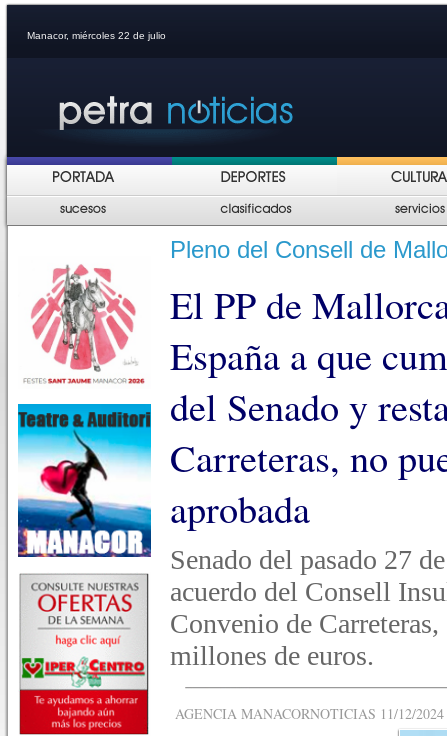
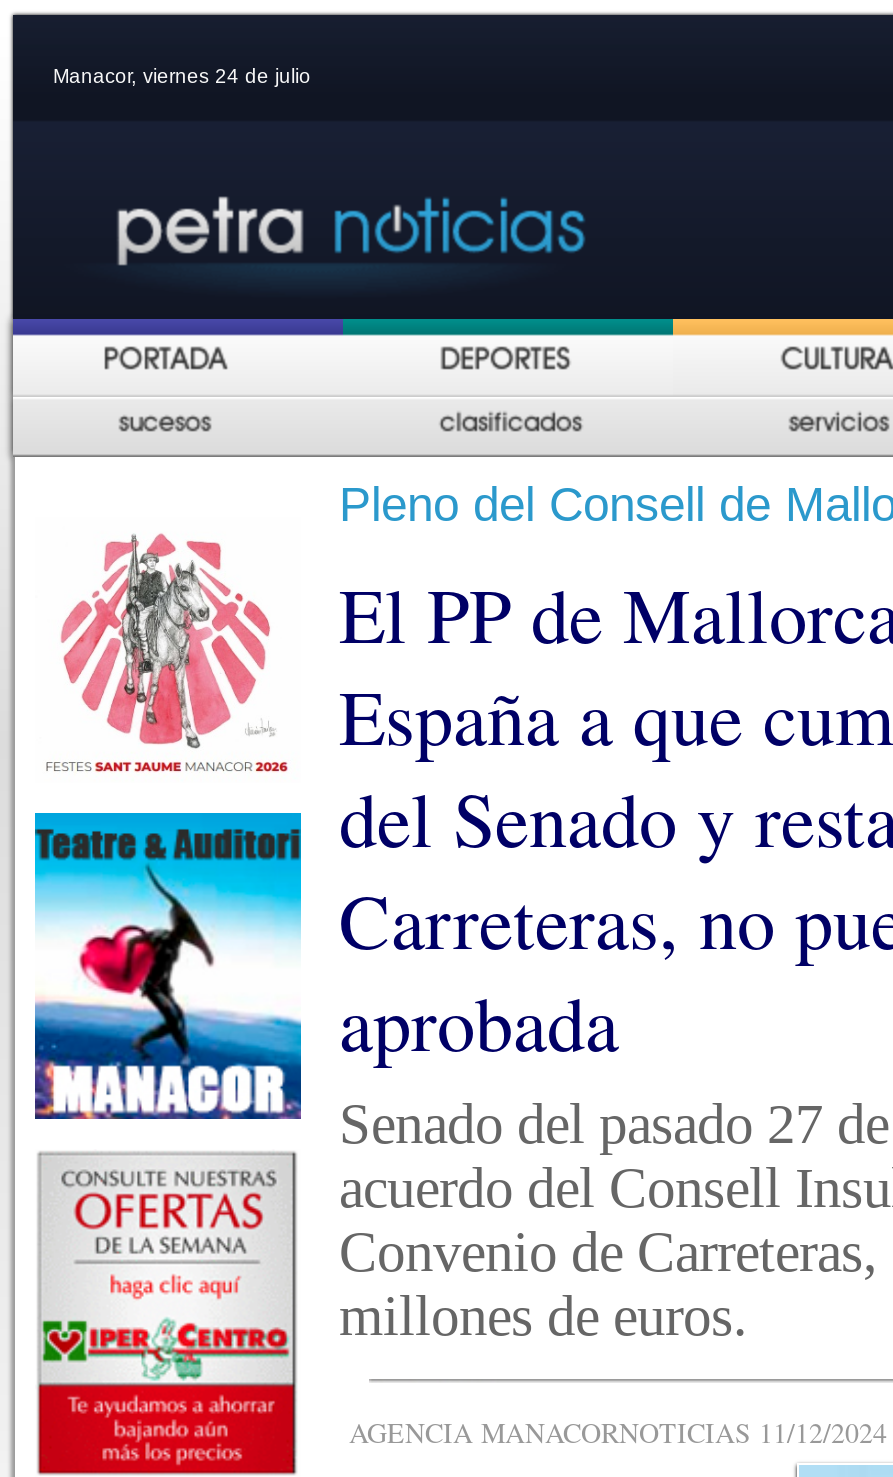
[27,30,166,41] Manacor, miércoles 22 de julio -> [53,65,311,87] Manacor, viernes 24 de julio

